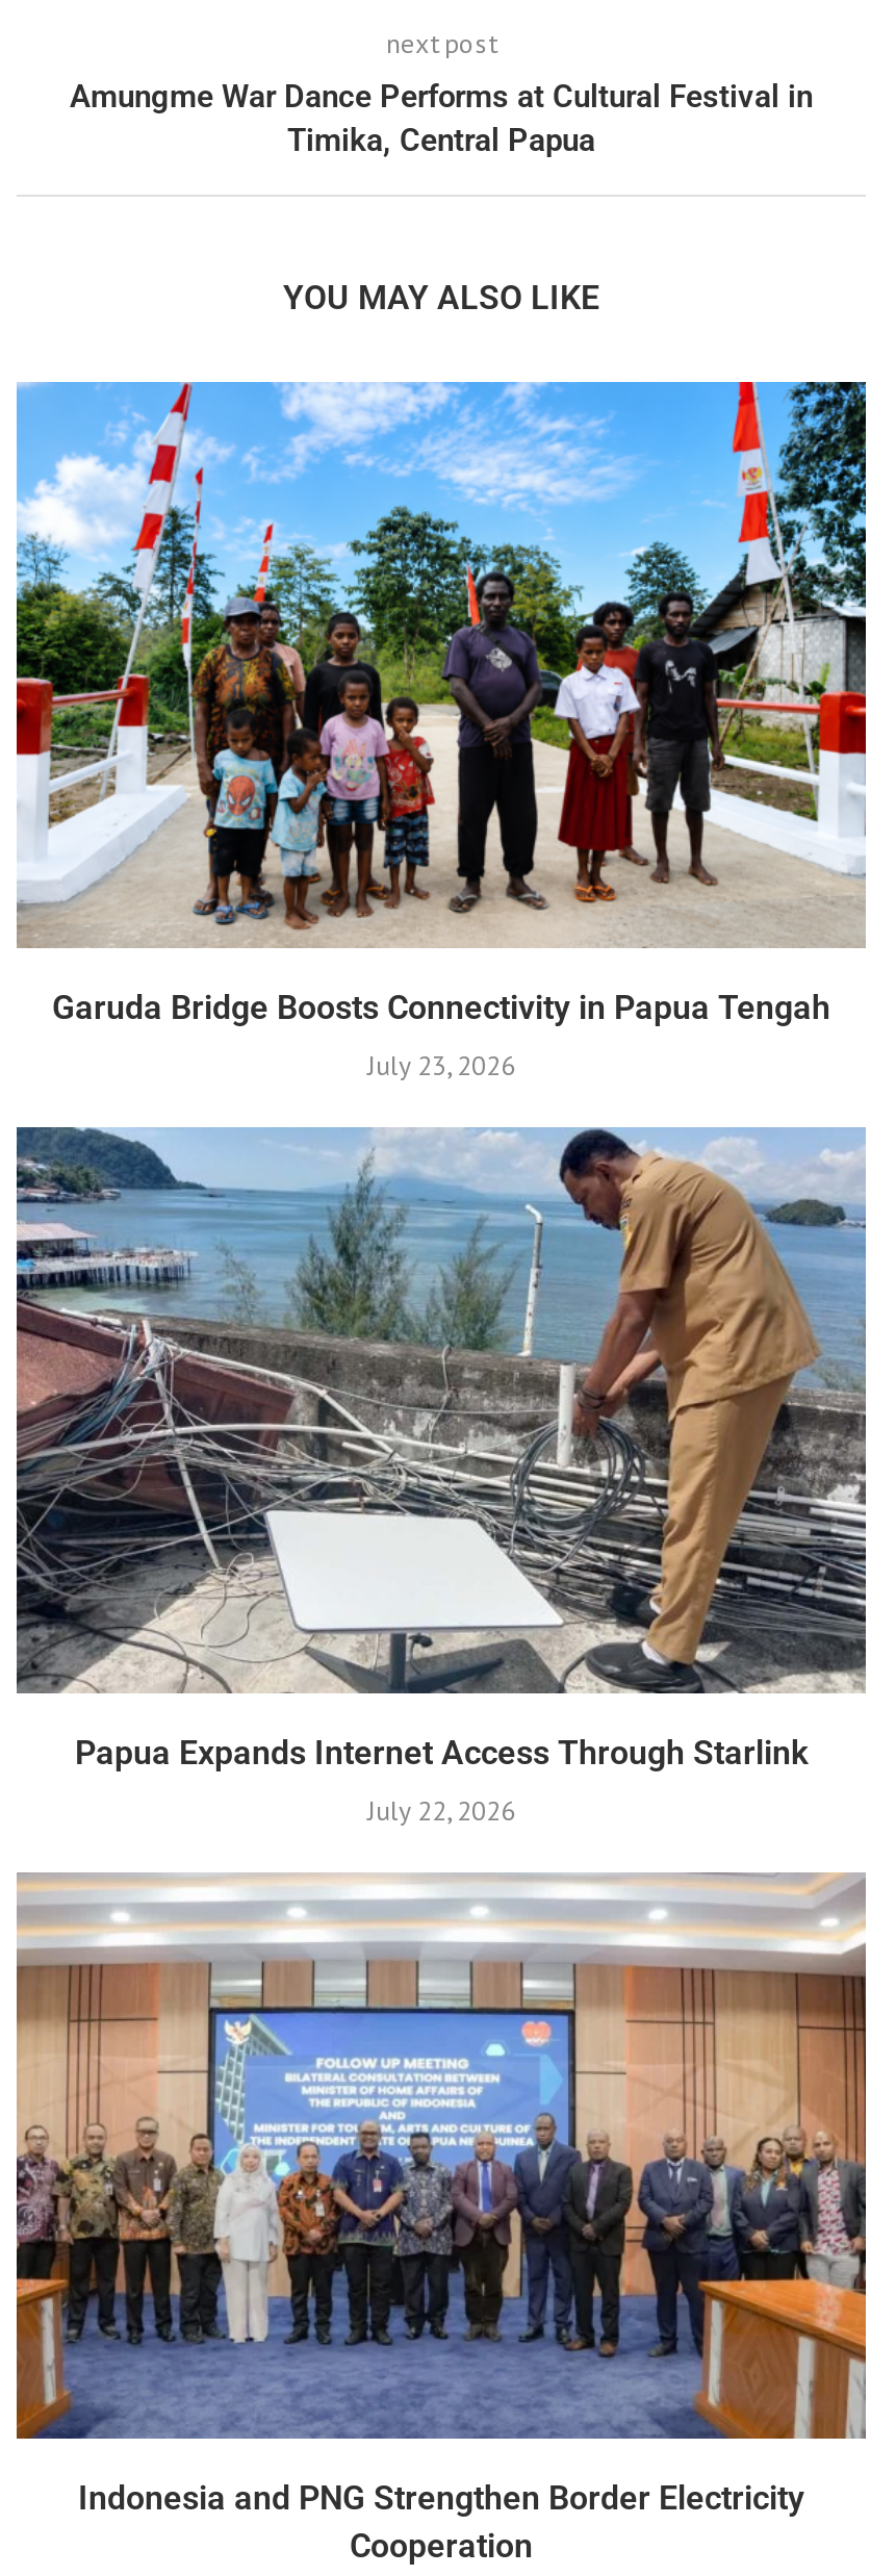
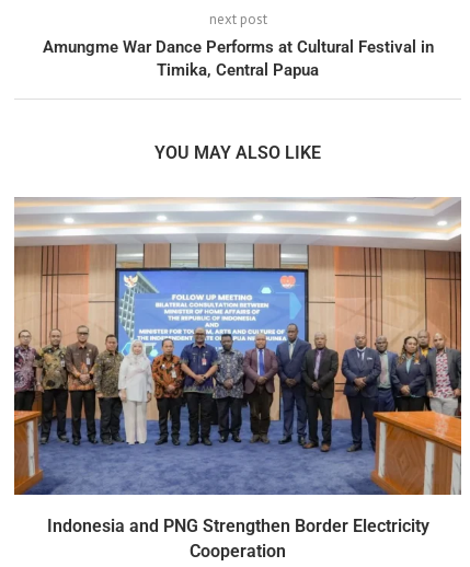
[15,380,868,1083] [image] | Garuda Bridge Boosts Connectivity in Papua Tengah | July 23, 2026 -> none
[15,1125,868,1829] [image] | Papua Expands Internet Access Through Starlink | July 22, 2026 -> none

